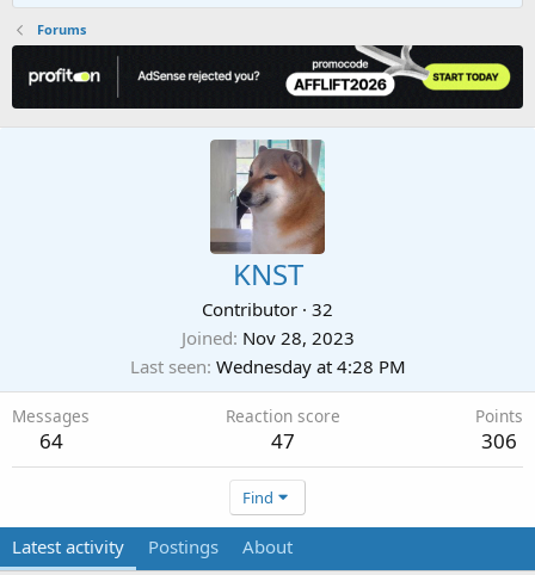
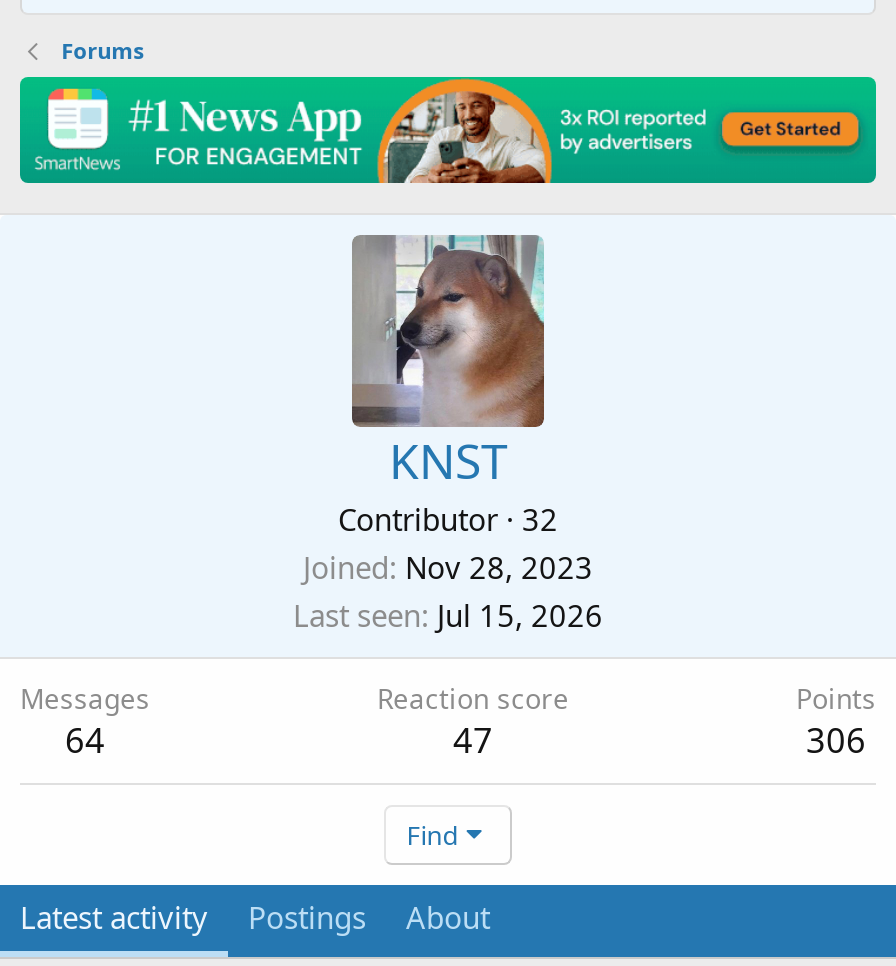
[11,44,524,110] [image] -> [18,75,878,185] [image]
[130,354,405,378] Last seen Wednesday at 4:28 PM -> [293,595,603,635] Last seen Jul 15, 2026

